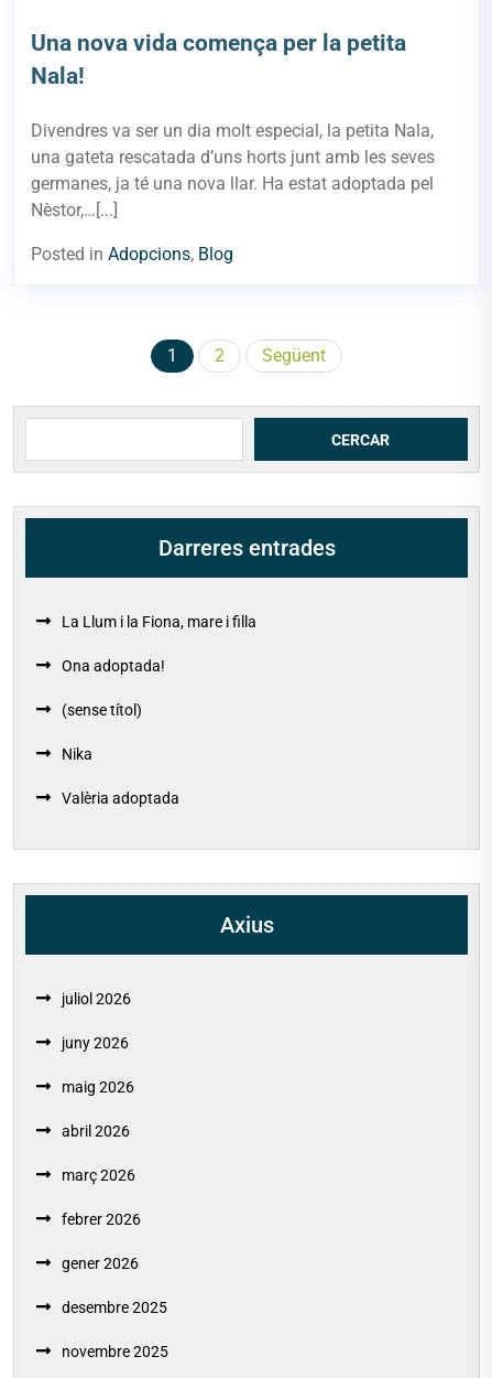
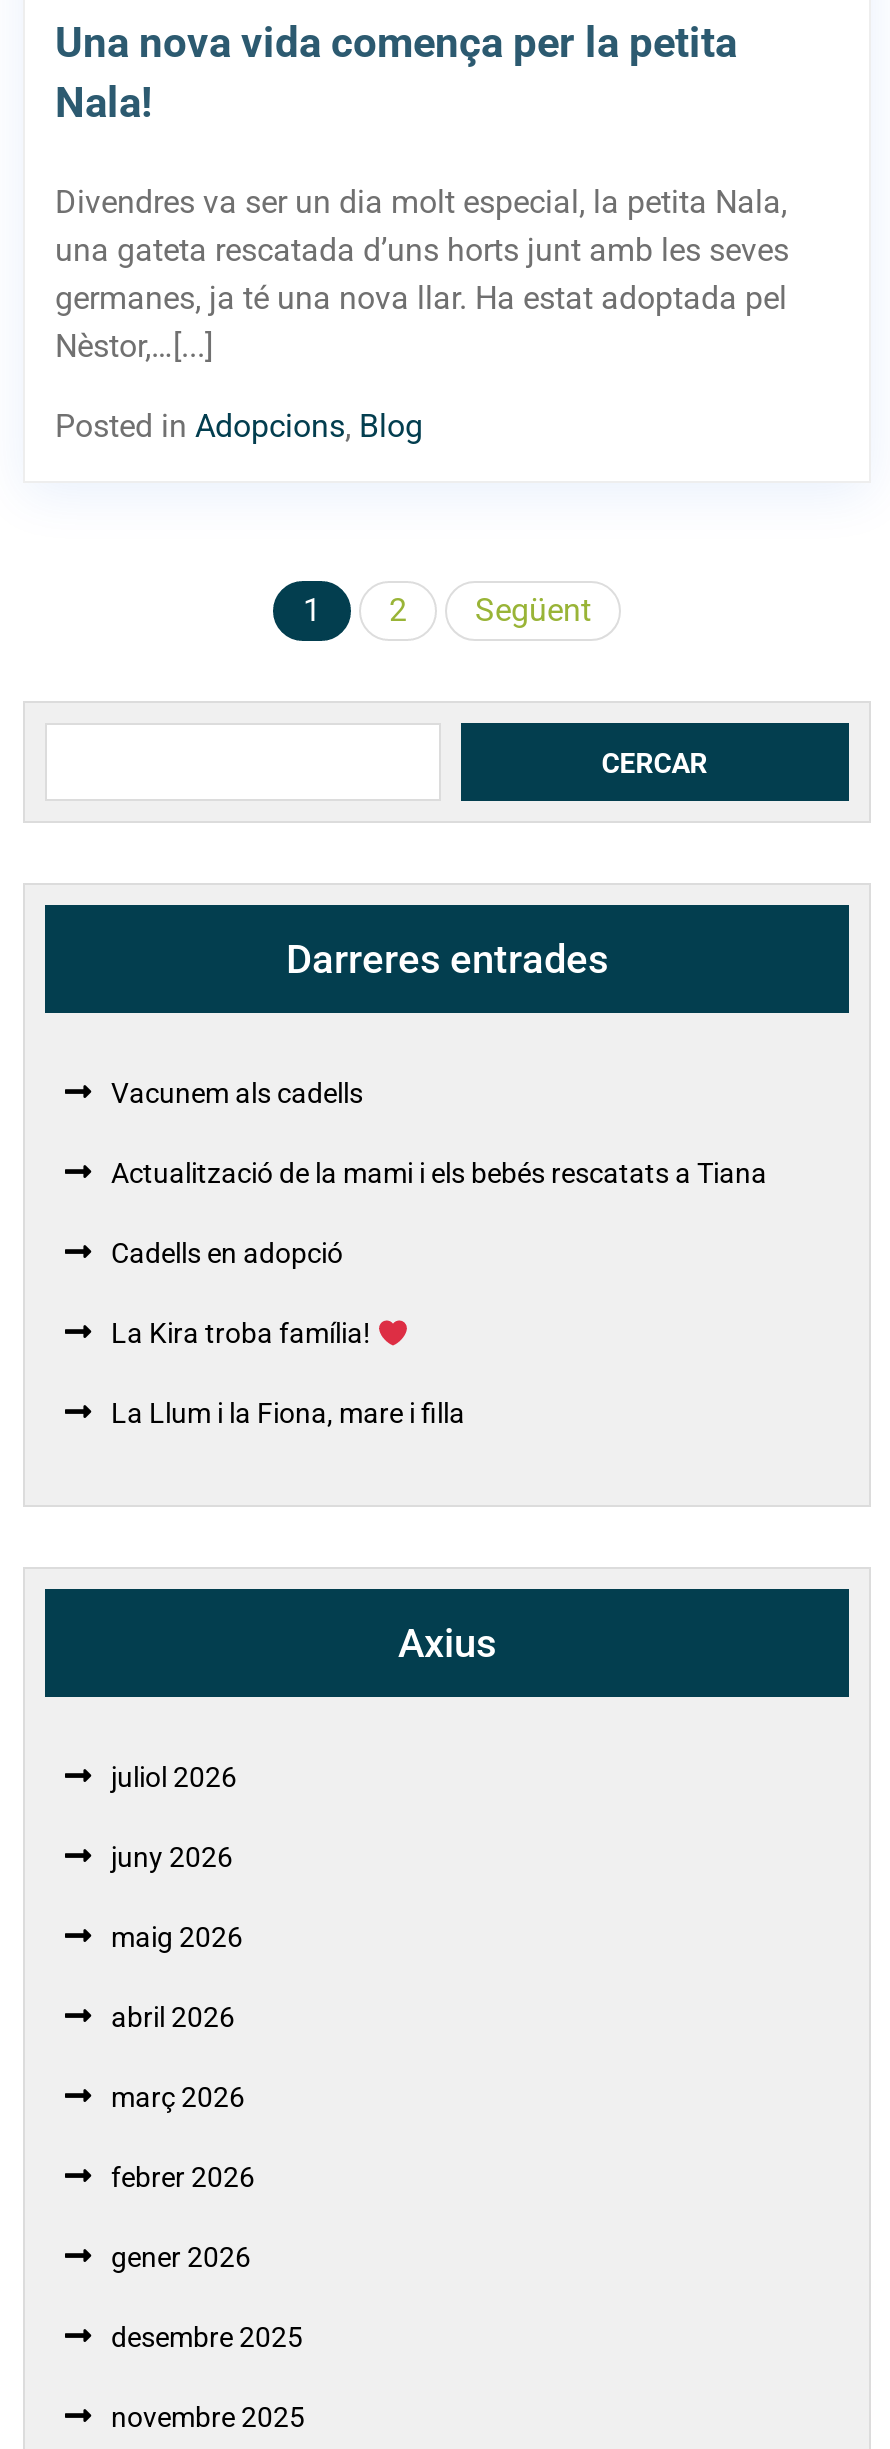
none -> [111,1077,767,1349] Vacunem als cadells | Actualització de la mami i els bebés rescatats a Tiana | Cadells en adopció | La Kira troba família!
moved [62,613,256,631] -> [111,1397,465,1429]: La Llum i la Fiona, mare i filla
[62,657,179,807] Ona adoptada! | (sense títol) | Nika | Valèria adoptada -> none

